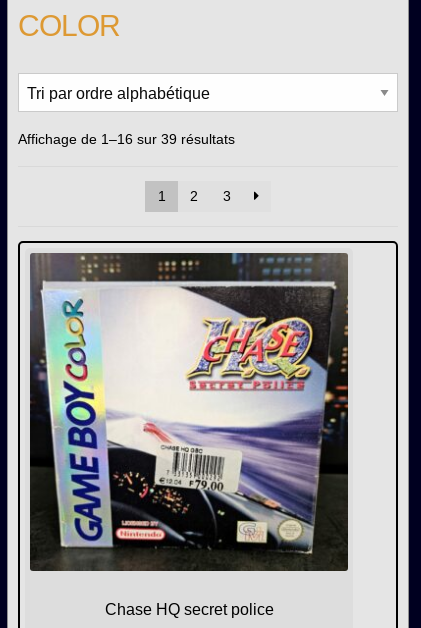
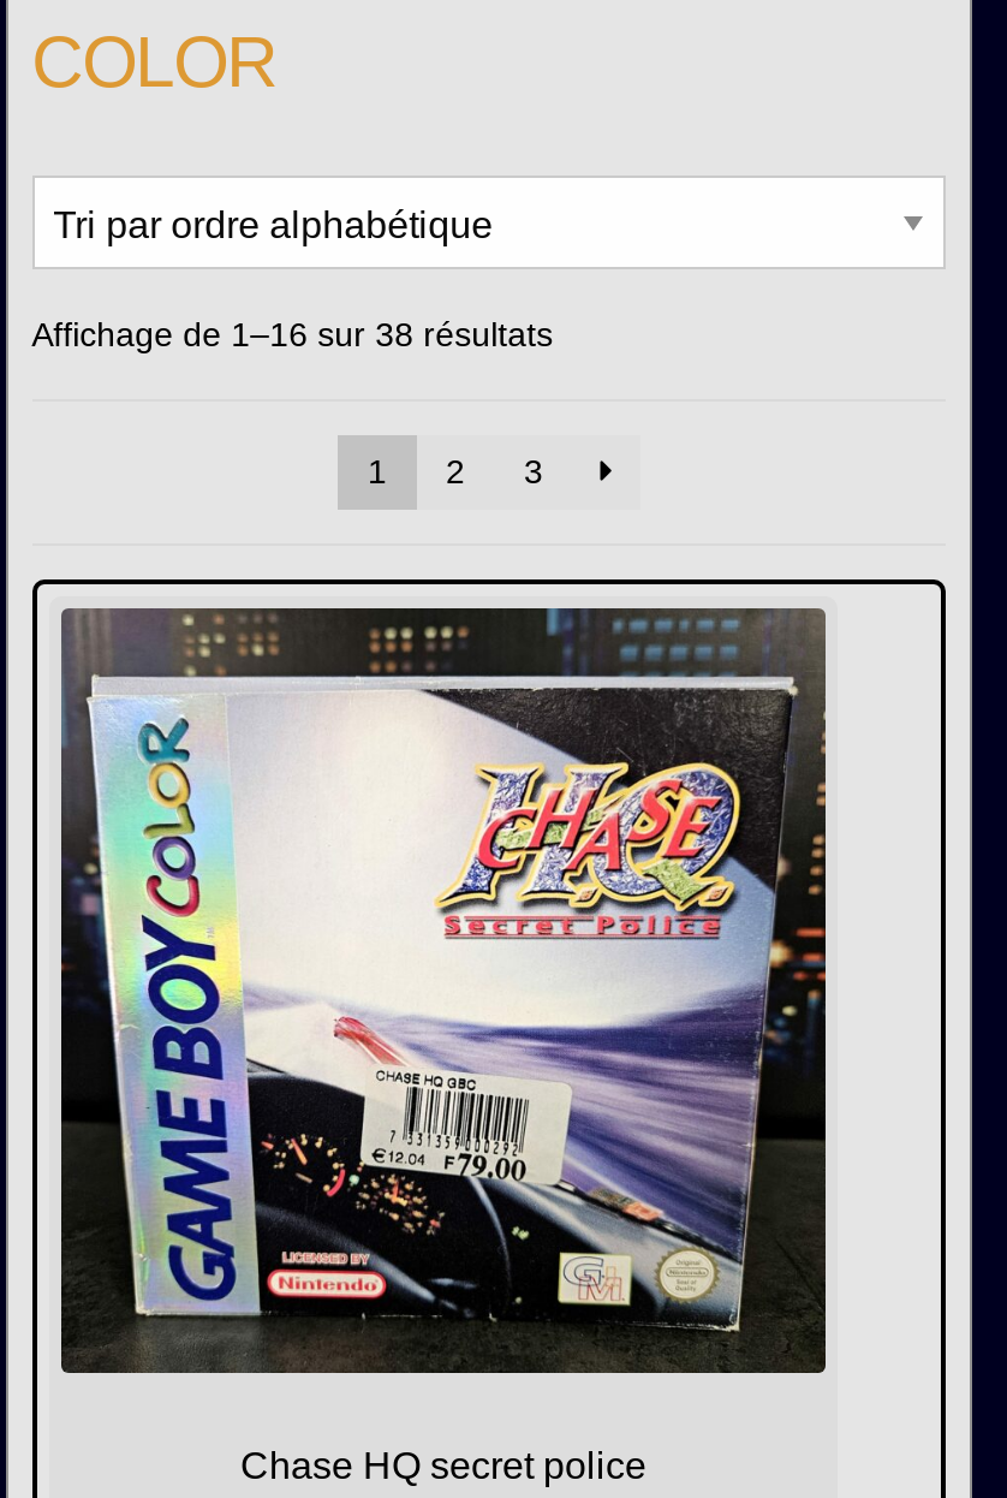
[18,131,235,147] Affichage de 1–16 sur 39 résultats -> [31,315,553,353] Affichage de 1–16 sur 38 résultats

